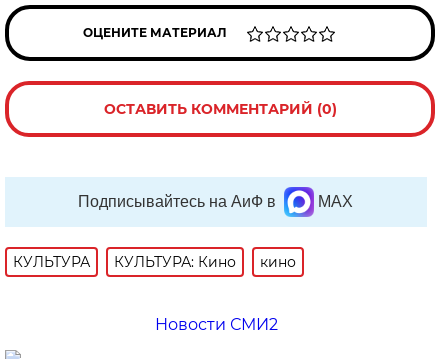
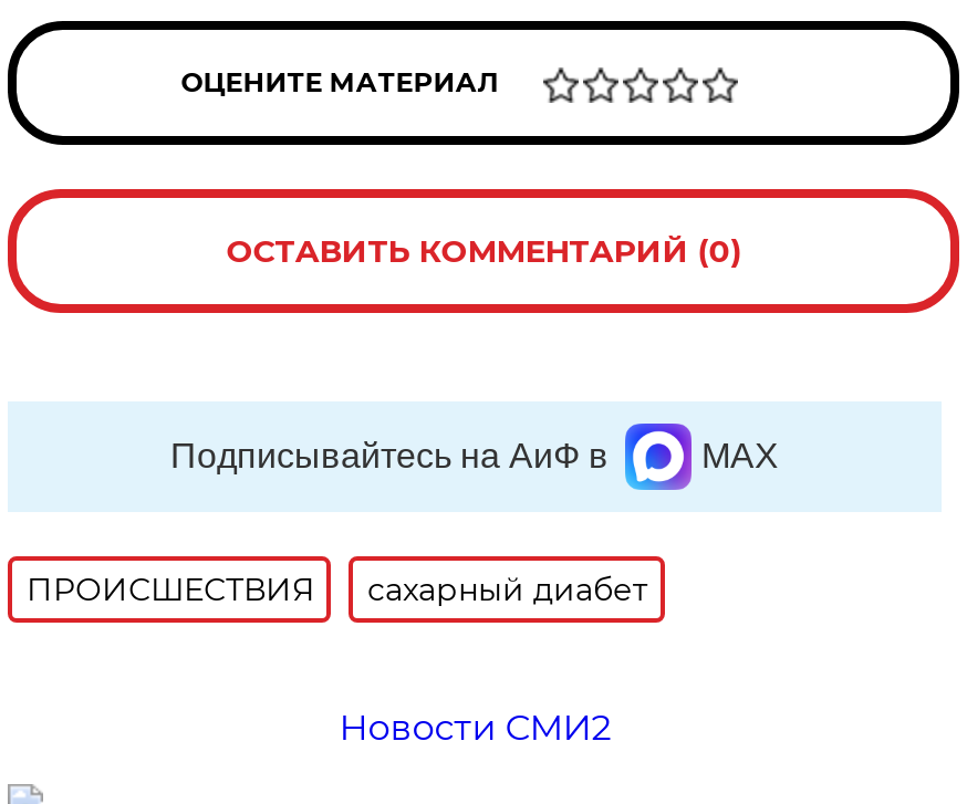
[13,253,296,271] КУЛЬТУРА | КУЛЬТУРА: Кино | кино -> [26,570,648,609] ПРОИСШЕСТВИЯ | сахарный диабет

